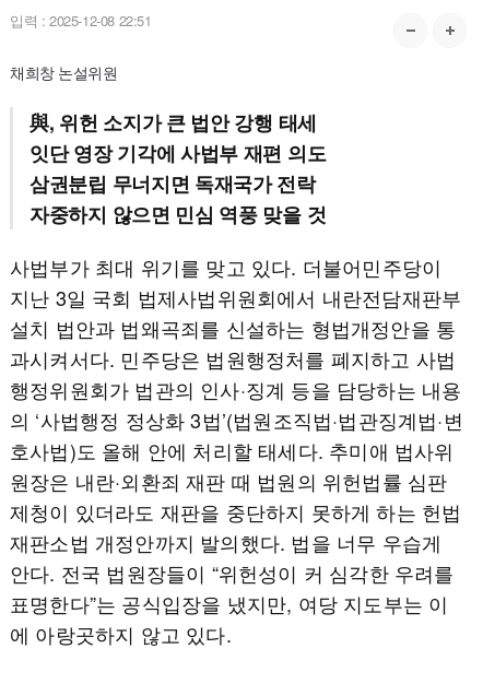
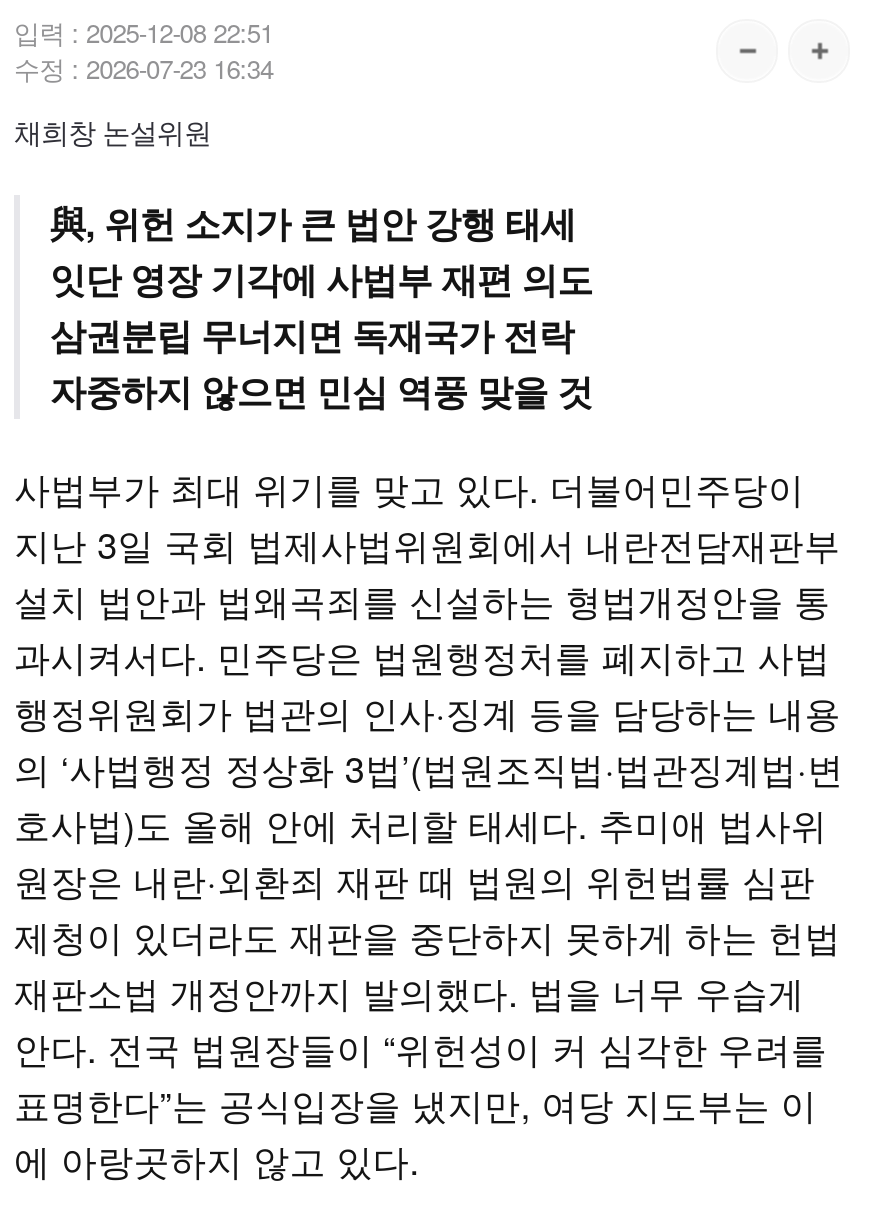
none -> [14,49,273,87] 수정 : 2026-07-23 16:34

